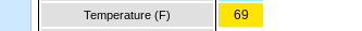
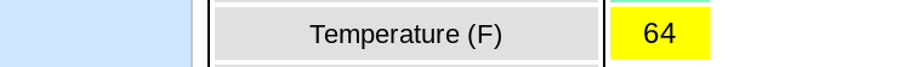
[233,7,248,22] 69 -> [643,17,677,50] 64

